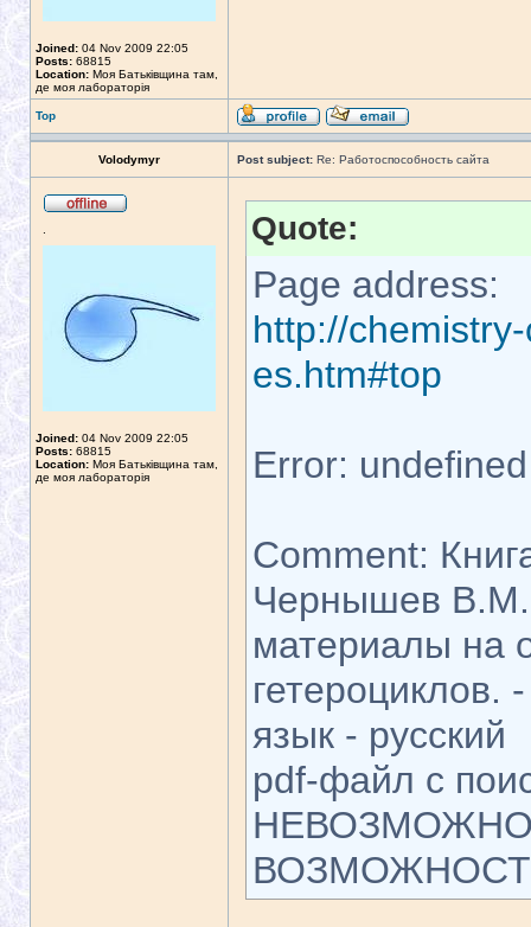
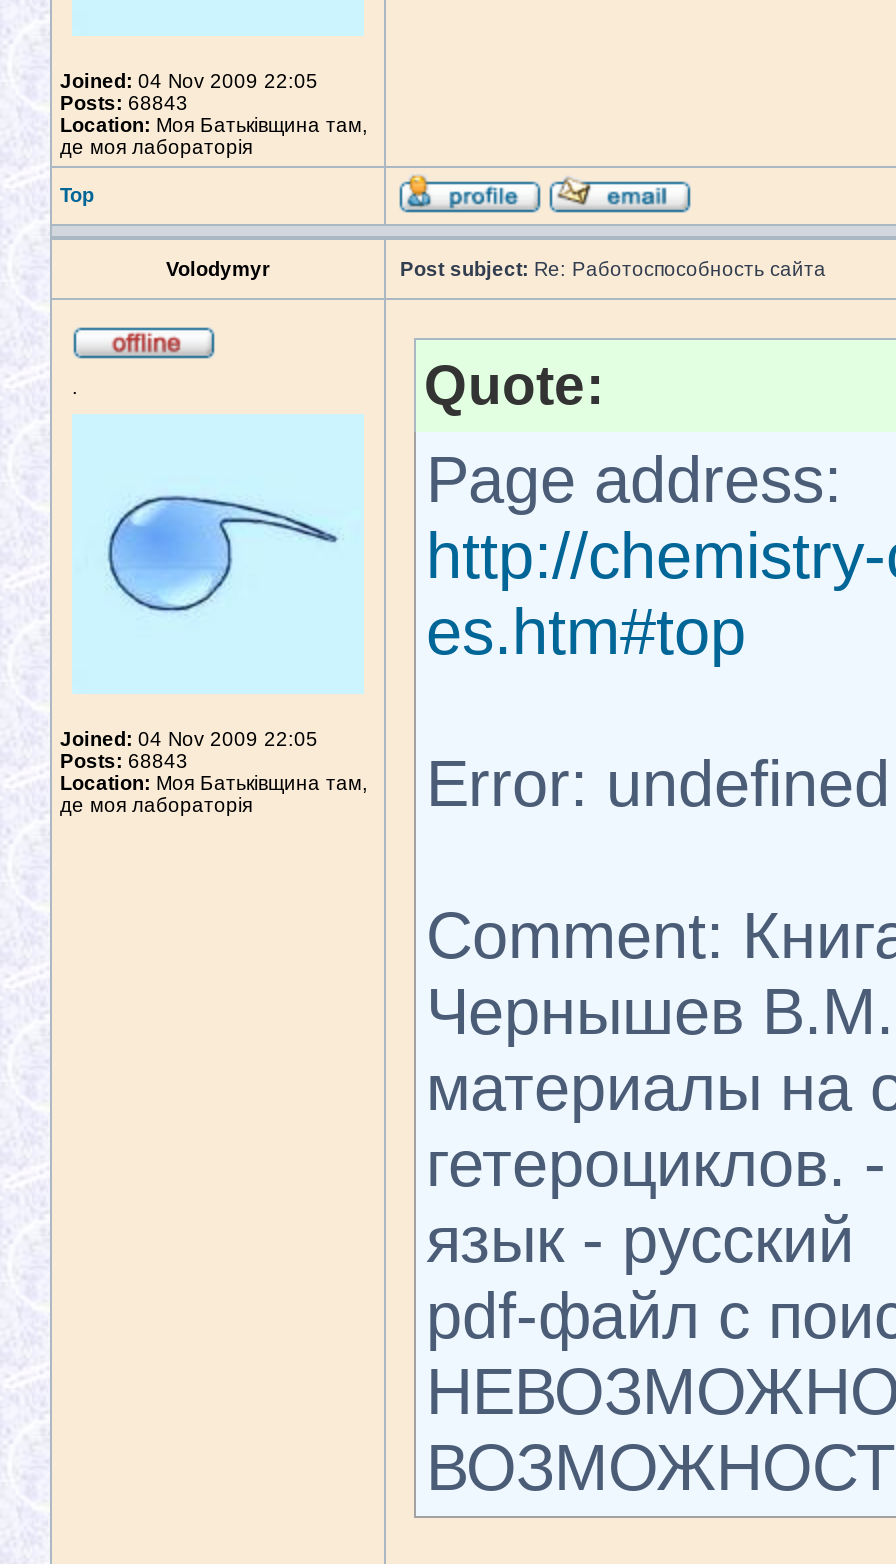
[36,55,111,68] Posts: 68815 -> [60,92,188,114] Posts: 68843
[36,445,111,458] Posts: 68815 -> [60,750,188,772] Posts: 68843

